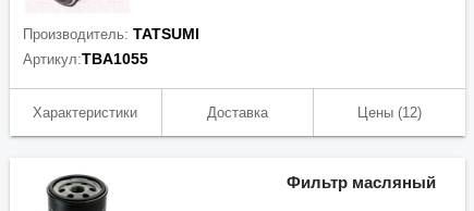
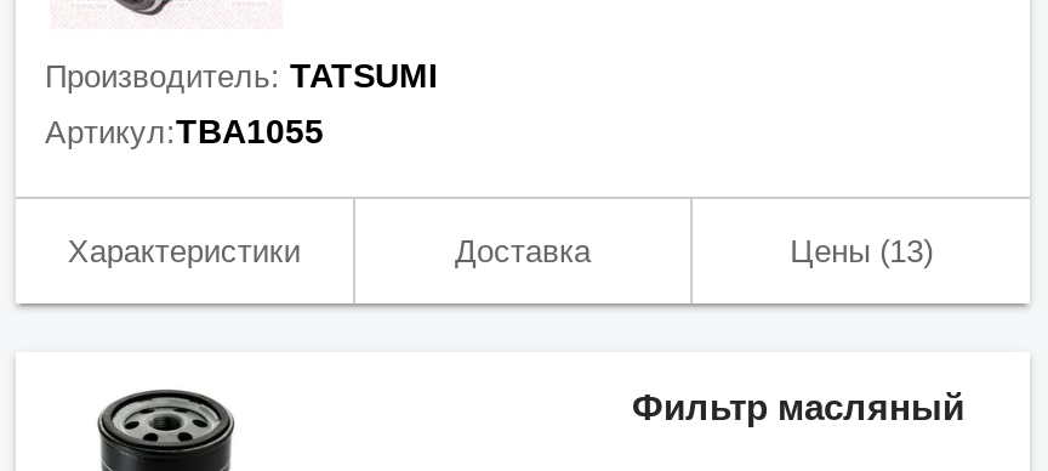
[358,104,422,121] Цены (12) -> [790,233,933,269] Цены (13)

